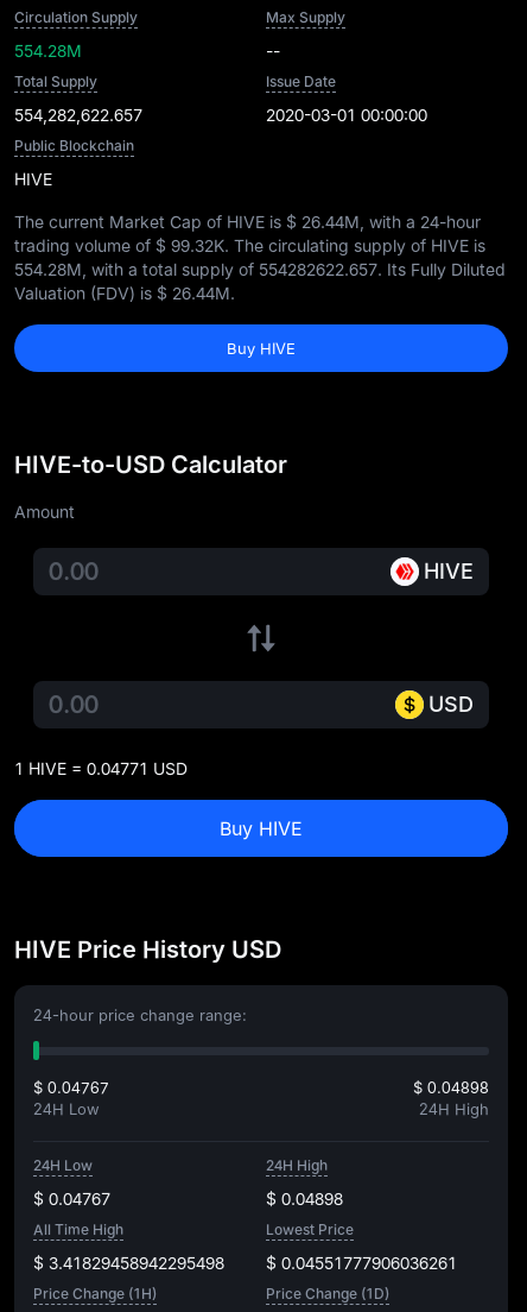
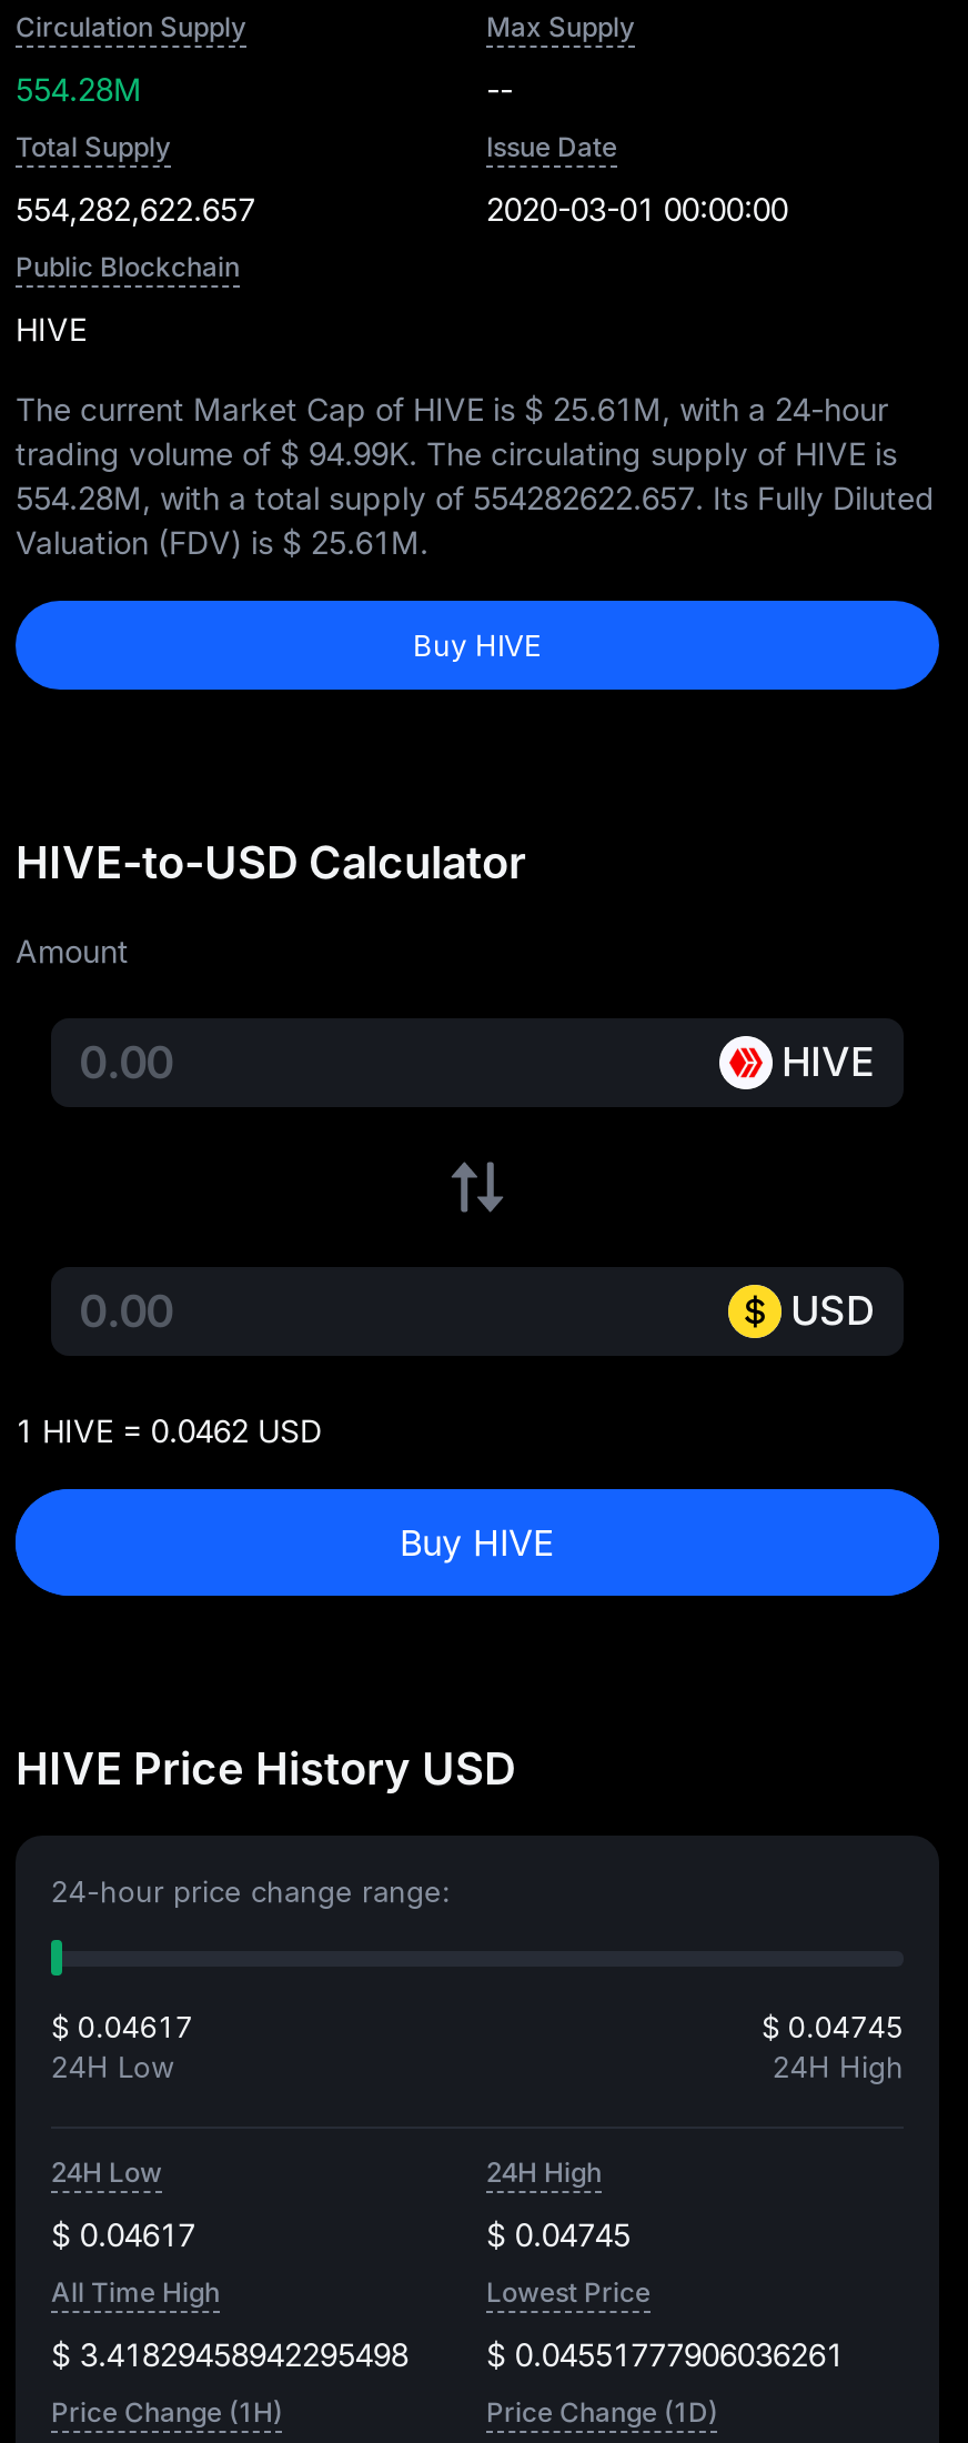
[14,211,481,232] The current Market Cap of HIVE is $ 26.44M, with a 24-hour -> [16,390,888,427] The current Market Cap of HIVE is $ 25.61M, with a 24-hour
[14,235,485,255] trading volume of $ 99.32K. The circulating supply of HIVE is -> [16,434,897,472] trading volume of $ 94.99K. The circulating supply of HIVE is
[14,283,235,303] Valuation (FDV) is $ 26.44M. -> [16,523,428,561] Valuation (FDV) is $ 25.61M.
[14,758,188,778] 1 HIVE = 0.04771 USD -> [16,1411,322,1449] 1 HIVE = 0.0462 USD
[33,1078,109,1097] $ 0.04767 -> [51,2009,193,2044] $ 0.04617
[413,1078,489,1097] $ 0.04898 -> [762,2009,904,2044] $ 0.04745
[33,1188,110,1208] $ 0.04767 -> [51,2215,195,2253] $ 0.04617
[266,1188,343,1208] $ 0.04898 -> [486,2215,631,2253] $ 0.04745

